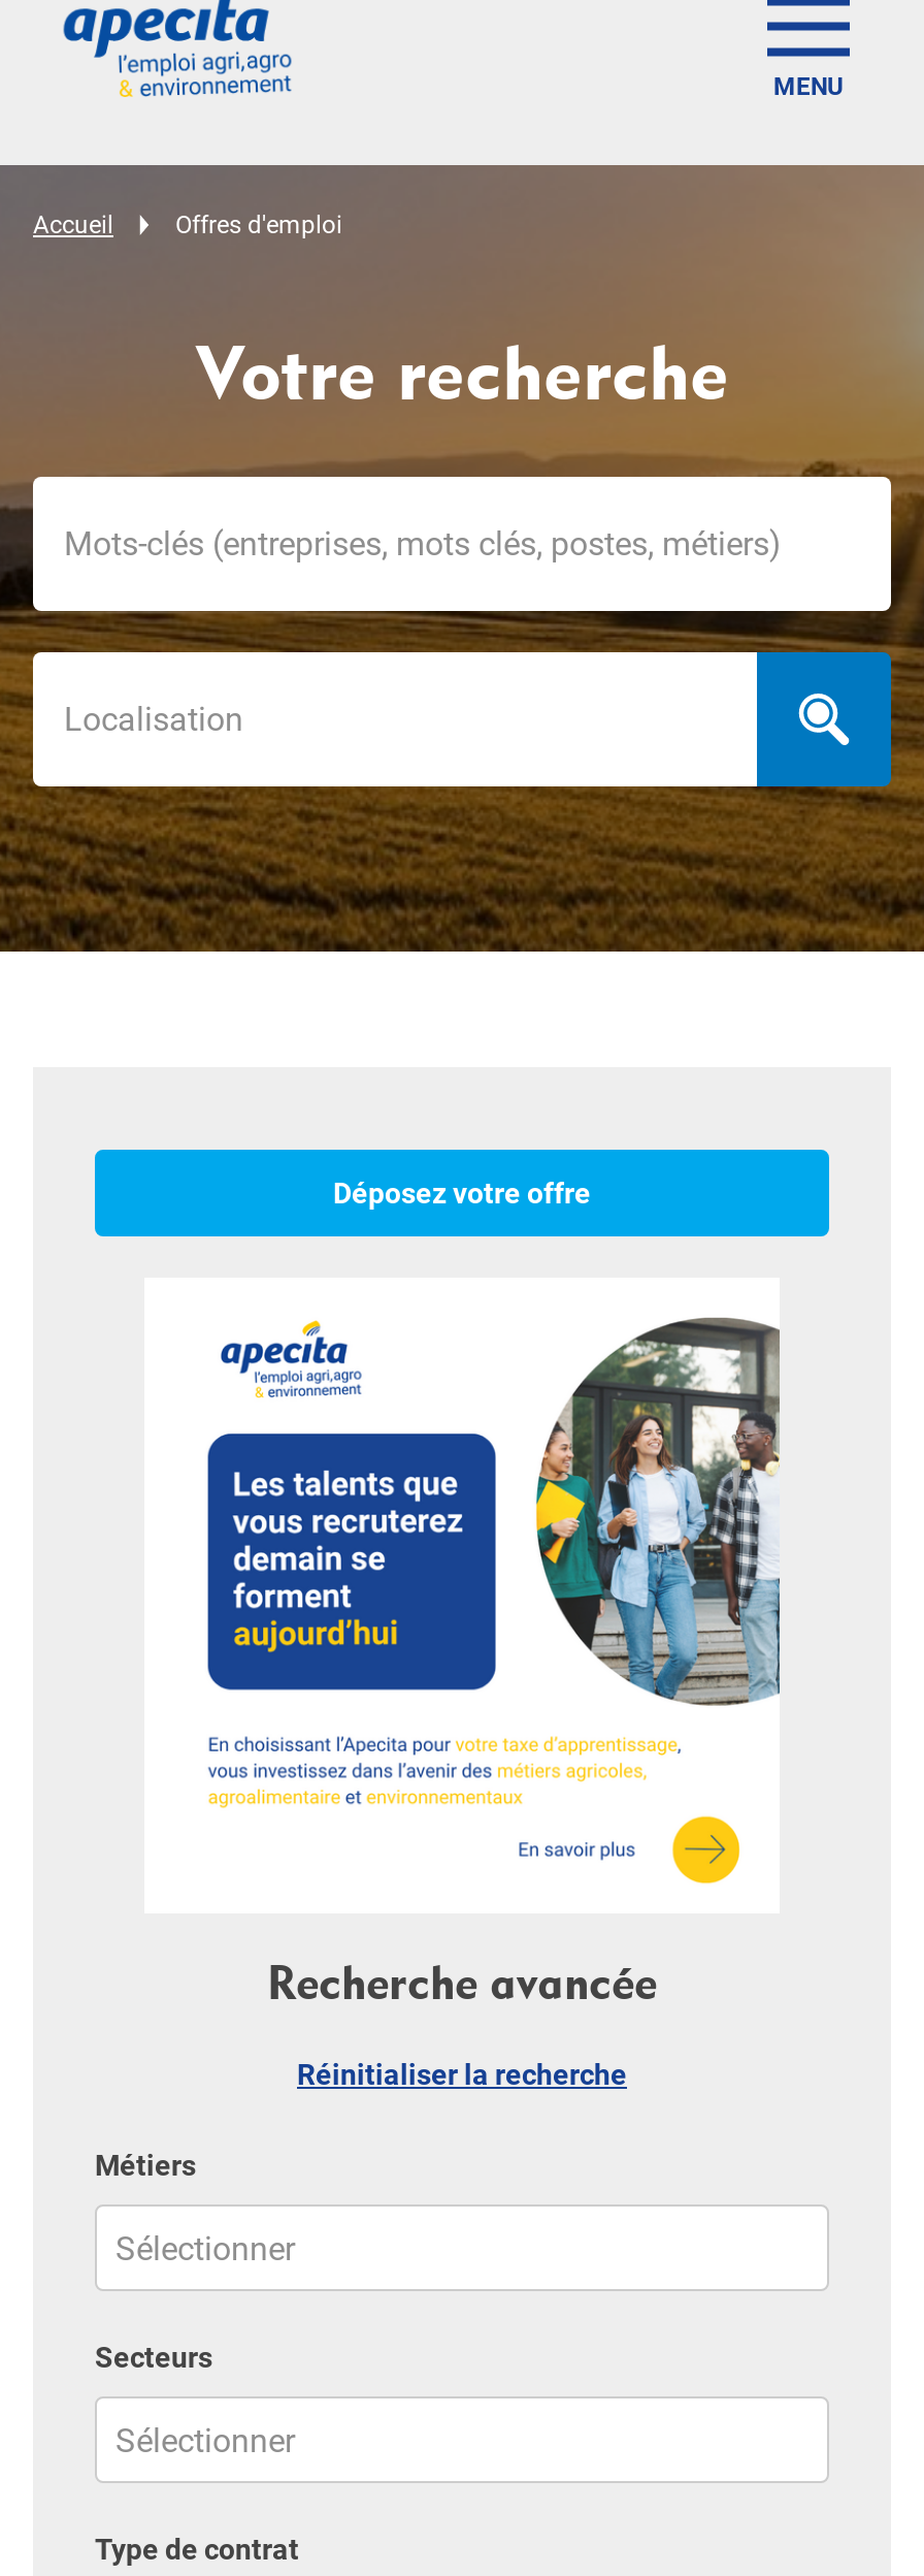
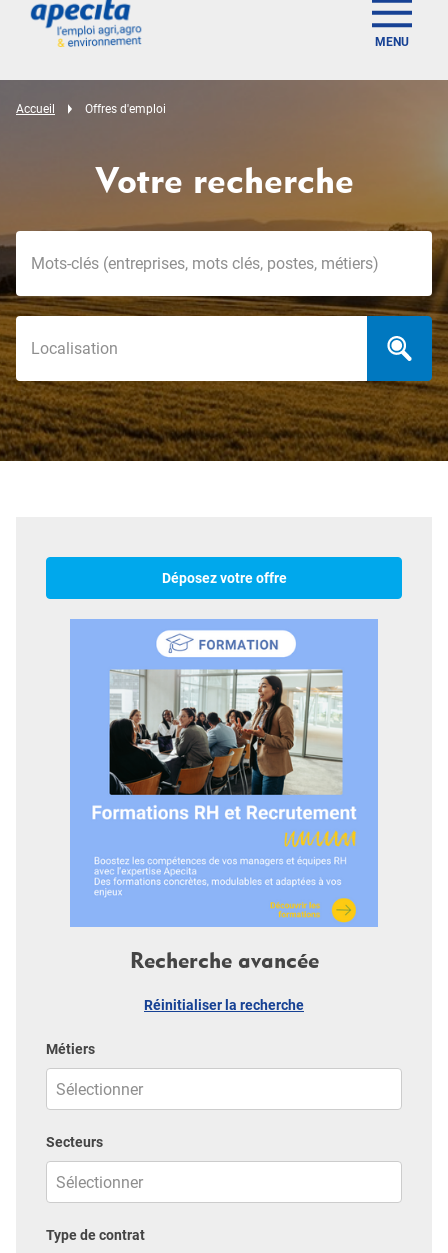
[144,1278,782,1913] [image] -> [70,619,378,927] [image]

